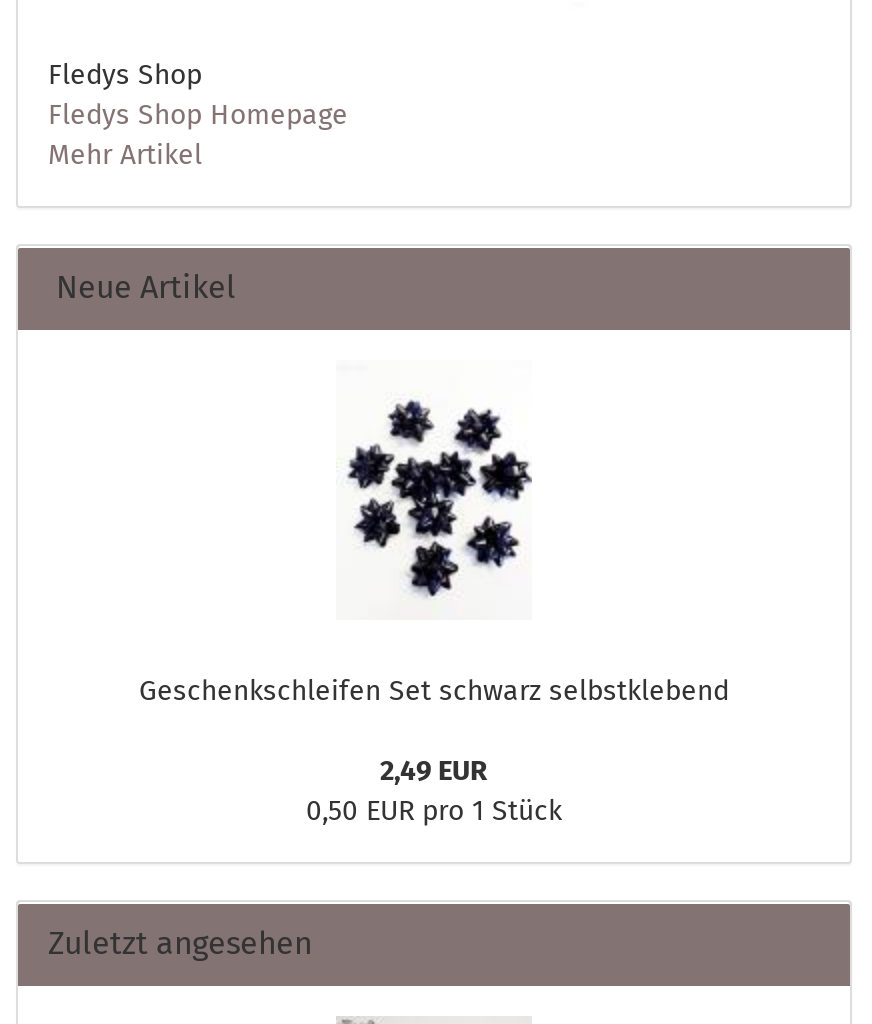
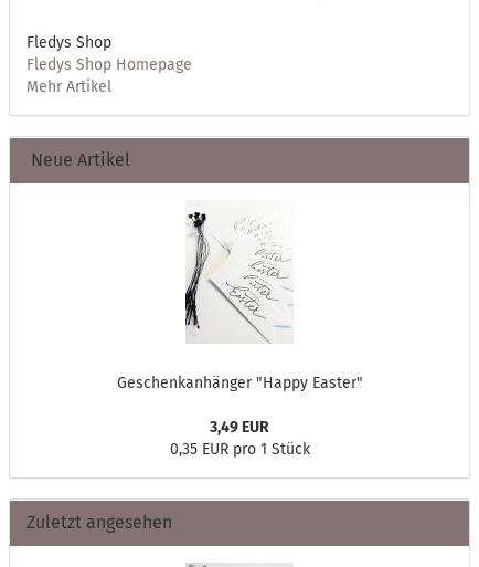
[139,382,729,708] [image] | Geschenkschleifen Set schwarz selbstklebend -> [116,211,363,393] [image] | Geschenkanhänger "Happy Easter"
[306,754,562,828] 2,49 EUR | 0,50 EUR pro 1 Stück -> [169,418,310,459] 3,49 EUR | 0,35 EUR pro 1 Stück

